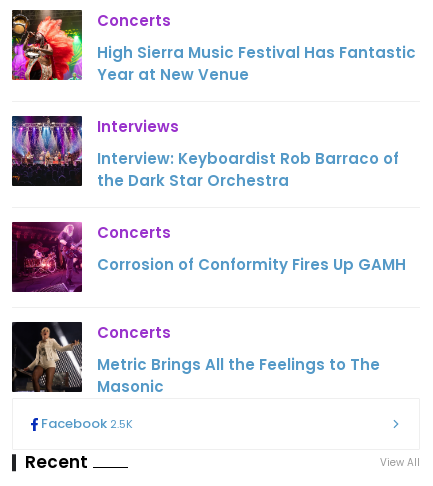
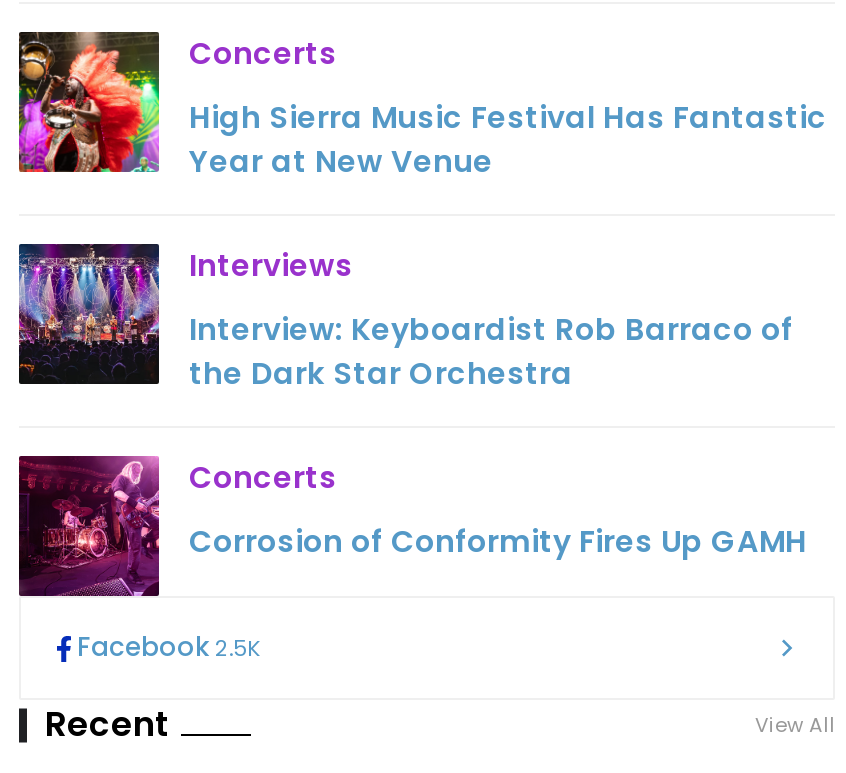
[11,321,380,397] [image] | Concerts | Metric Brings All the Feelings to The | Masonic -> none

